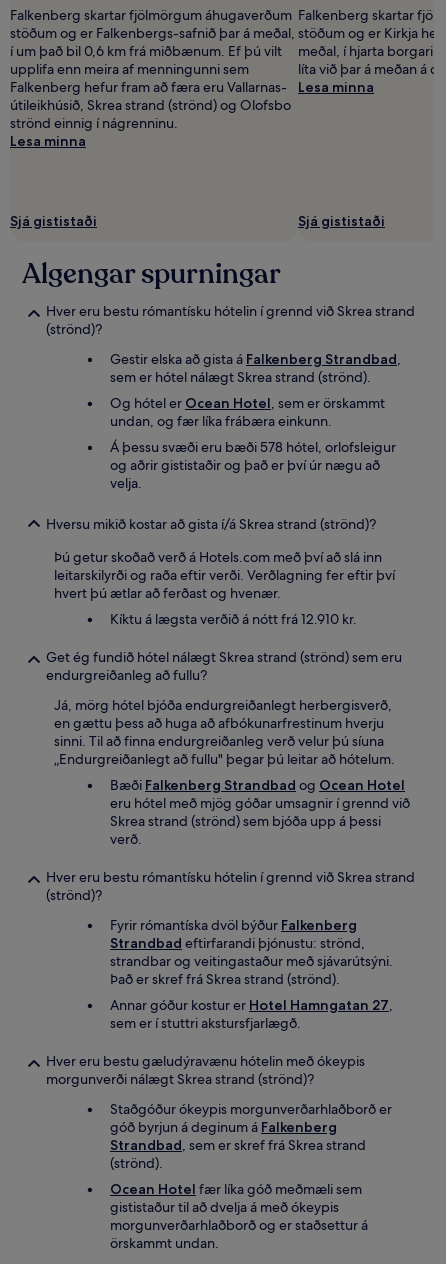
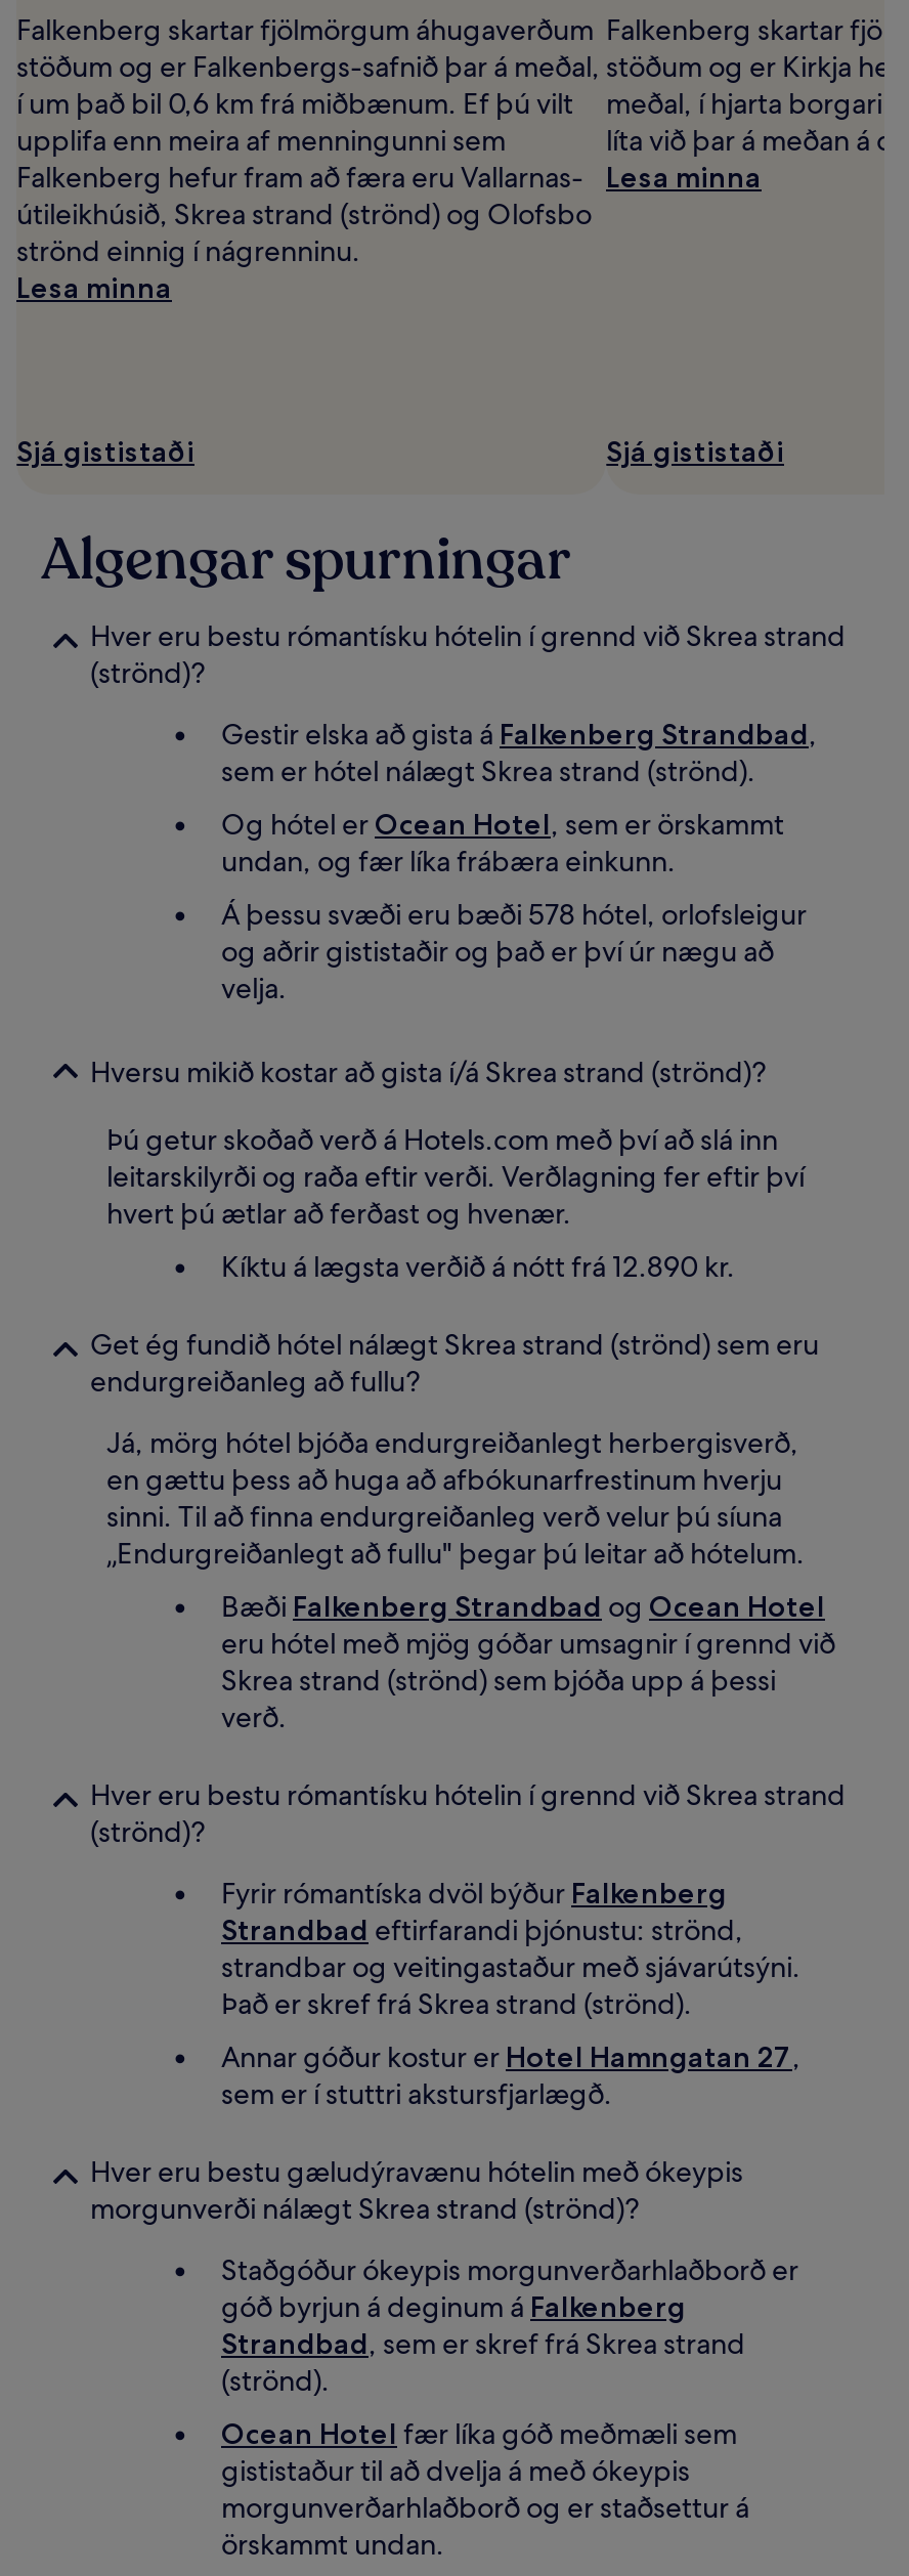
[110,610,357,628] Kíktu á lægsta verðið á nótt frá 12.910 kr. -> [221,1248,735,1285] Kíktu á lægsta verðið á nótt frá 12.890 kr.

